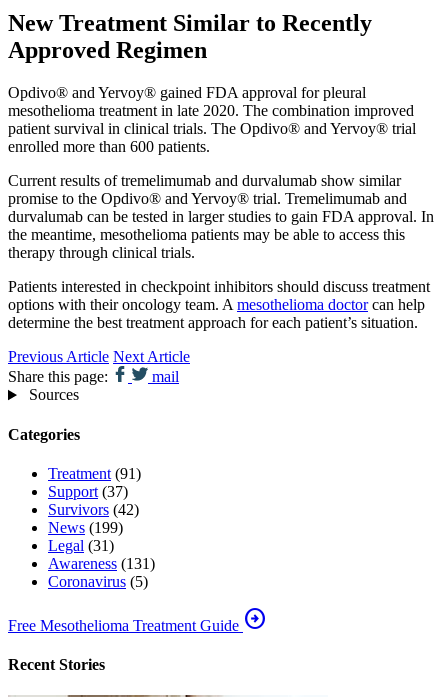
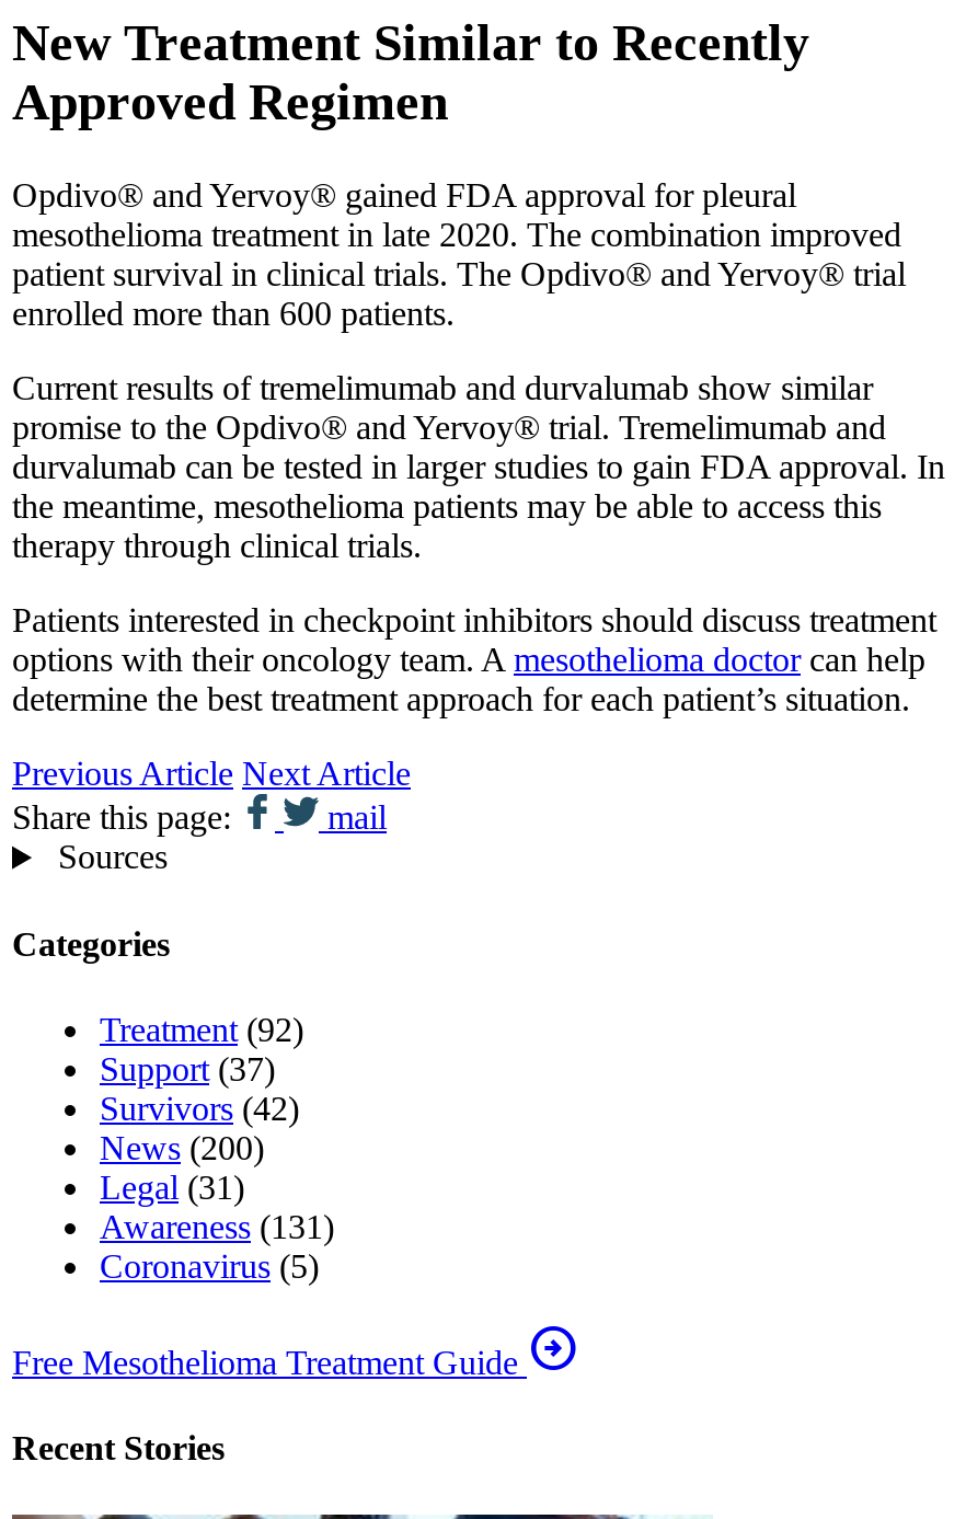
[48,465,141,482] Treatment (91) -> [100,1011,303,1048] Treatment (92)
[48,519,123,536] News (199) -> [100,1129,264,1166] News (200)

